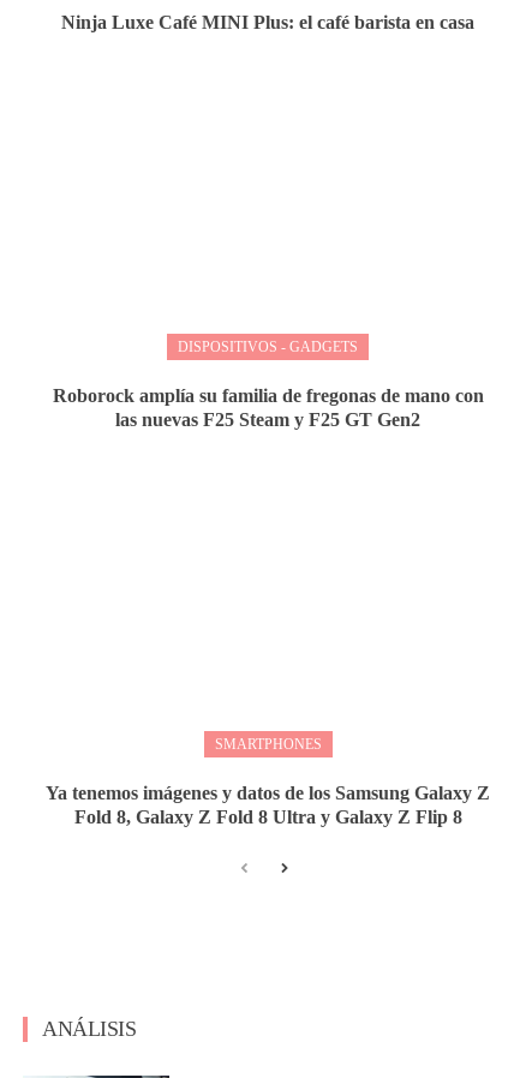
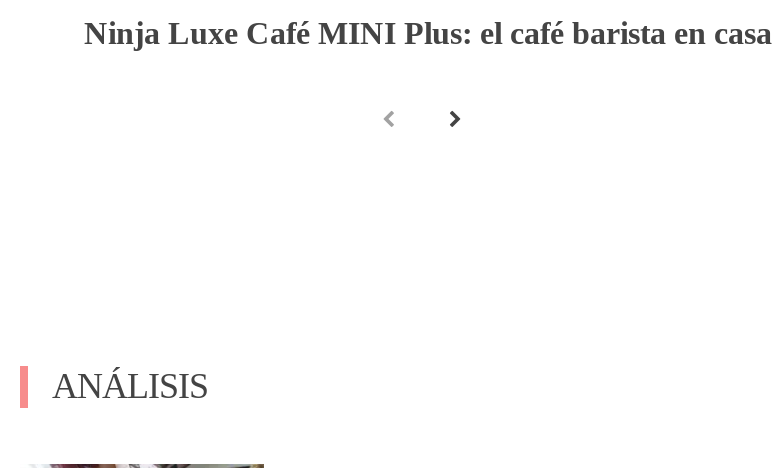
[52,338,483,430] DISPOSITIVOS - GADGETS | Roborock amplía su familia de fregonas de mano con | las nuevas F25 Steam y F25 GT Gen2 -> none
[46,736,490,827] SMARTPHONES | Ya tenemos imágenes y datos de los Samsung Galaxy Z | Fold 8, Galaxy Z Fold 8 Ultra y Galaxy Z Flip 8 -> none

